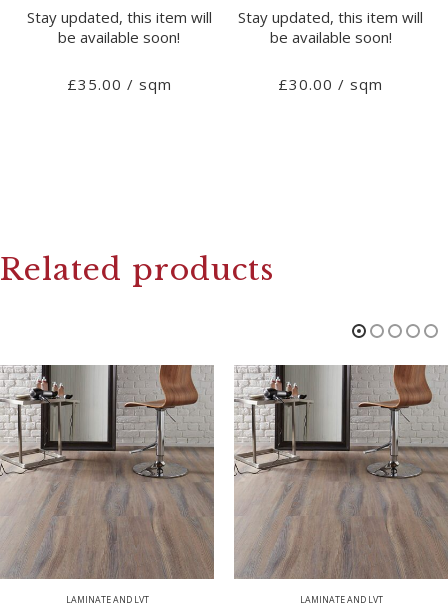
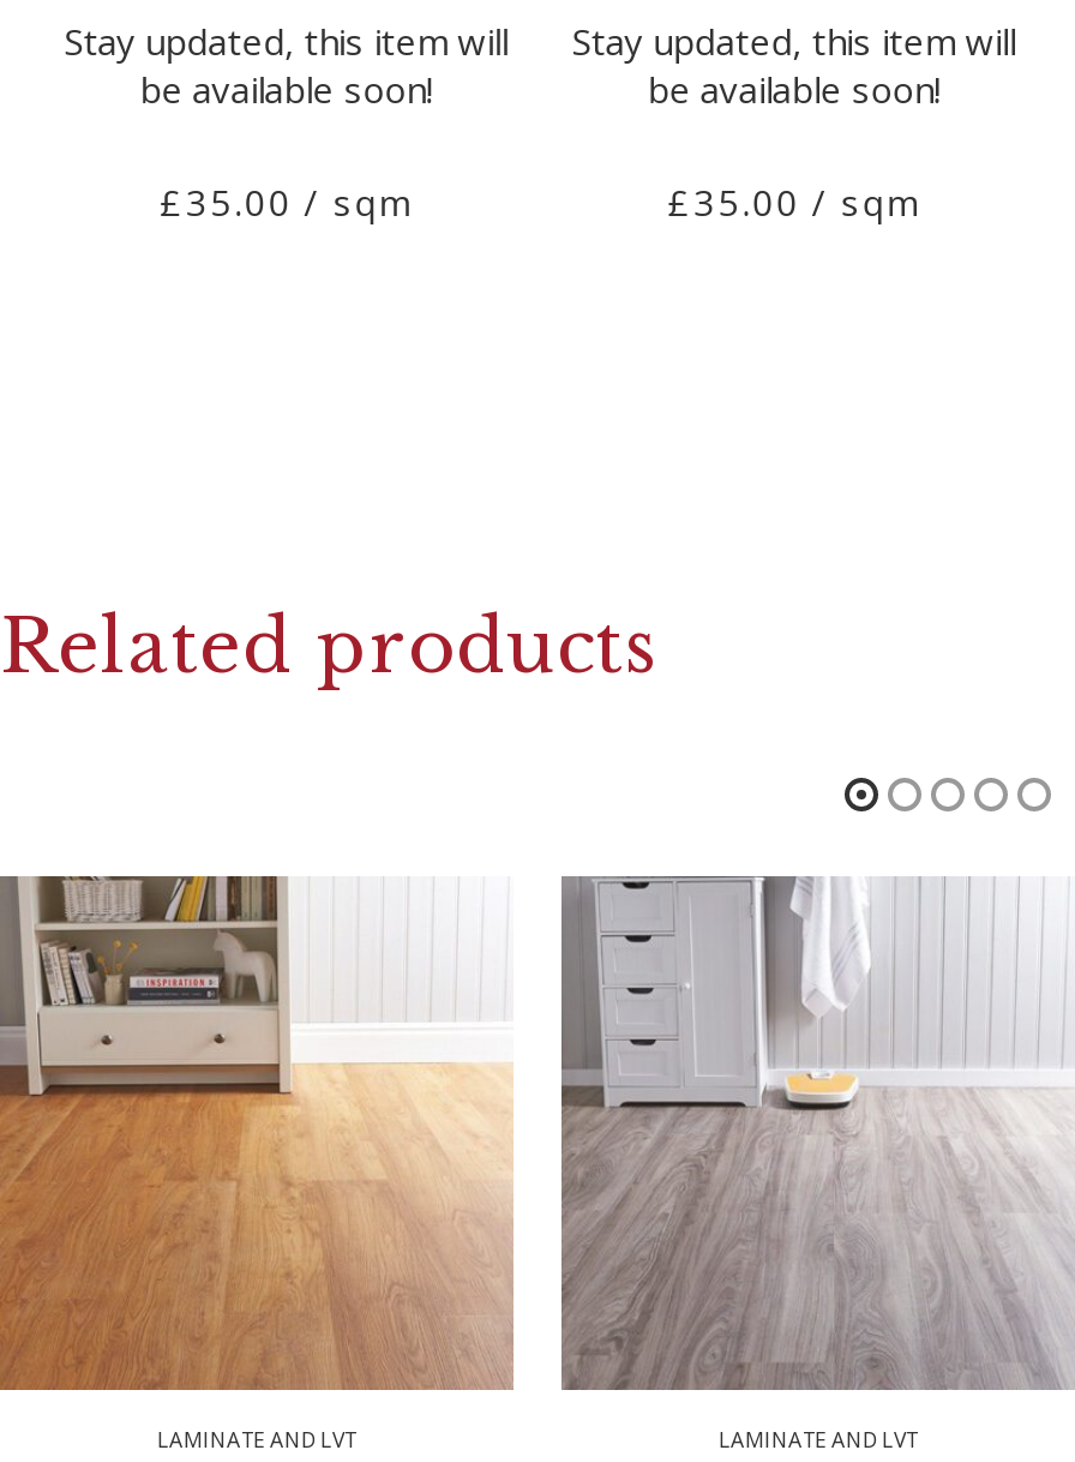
[278,74,383,94] £30.00 / sqm -> [668,178,920,226] £35.00 / sqm
[3,364,215,579] [image] -> [7,874,514,1392] [image]
[234,364,445,579] [image] -> [561,874,1068,1390] [image]

